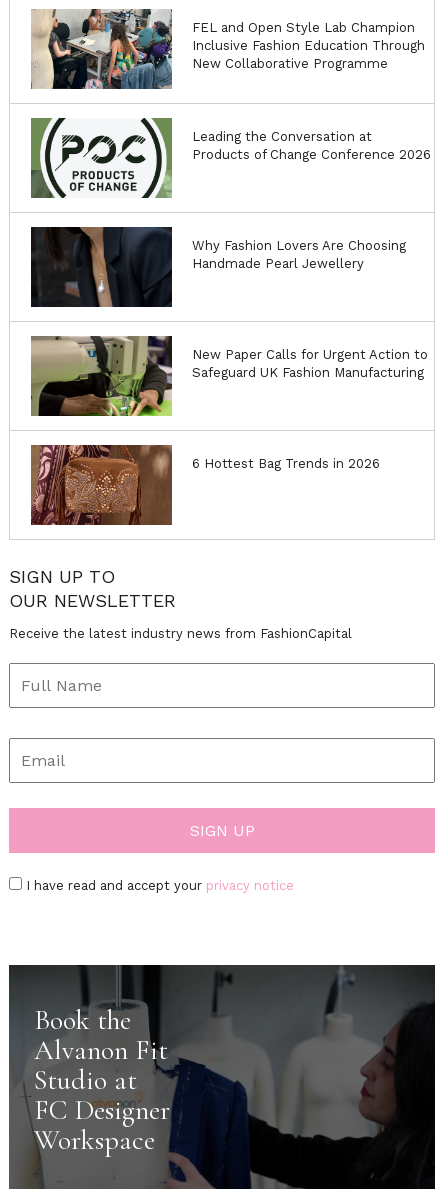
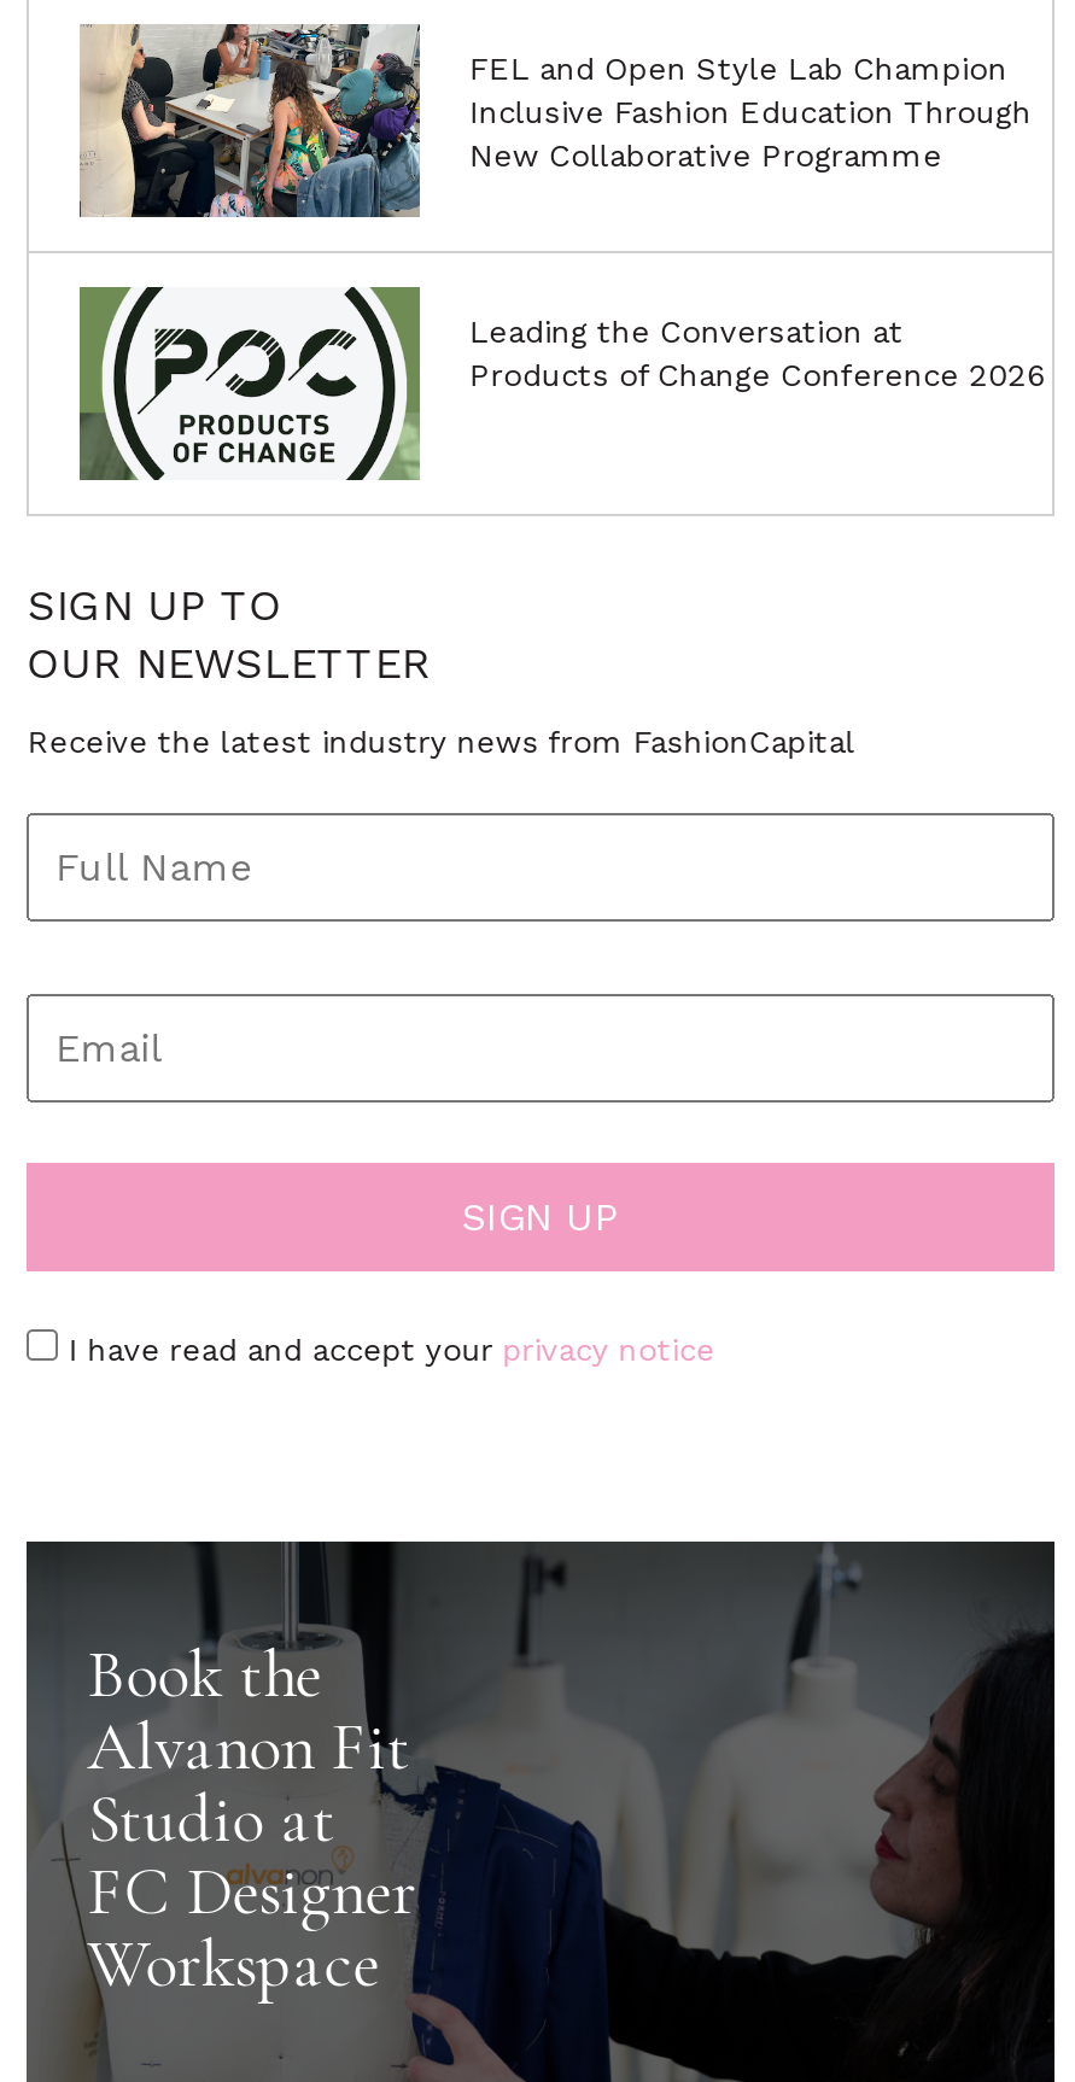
[30,226,406,308] [image] | Why Fashion Lovers Are Choosing | Handmade Pearl Jewellery -> none
[31,336,428,417] [image] | New Paper Calls for Urgent Action to | Safeguard UK Fashion Manufacturing -> none
[31,444,384,526] [image] | 6 Hottest Bag Trends in 2026 -> none

